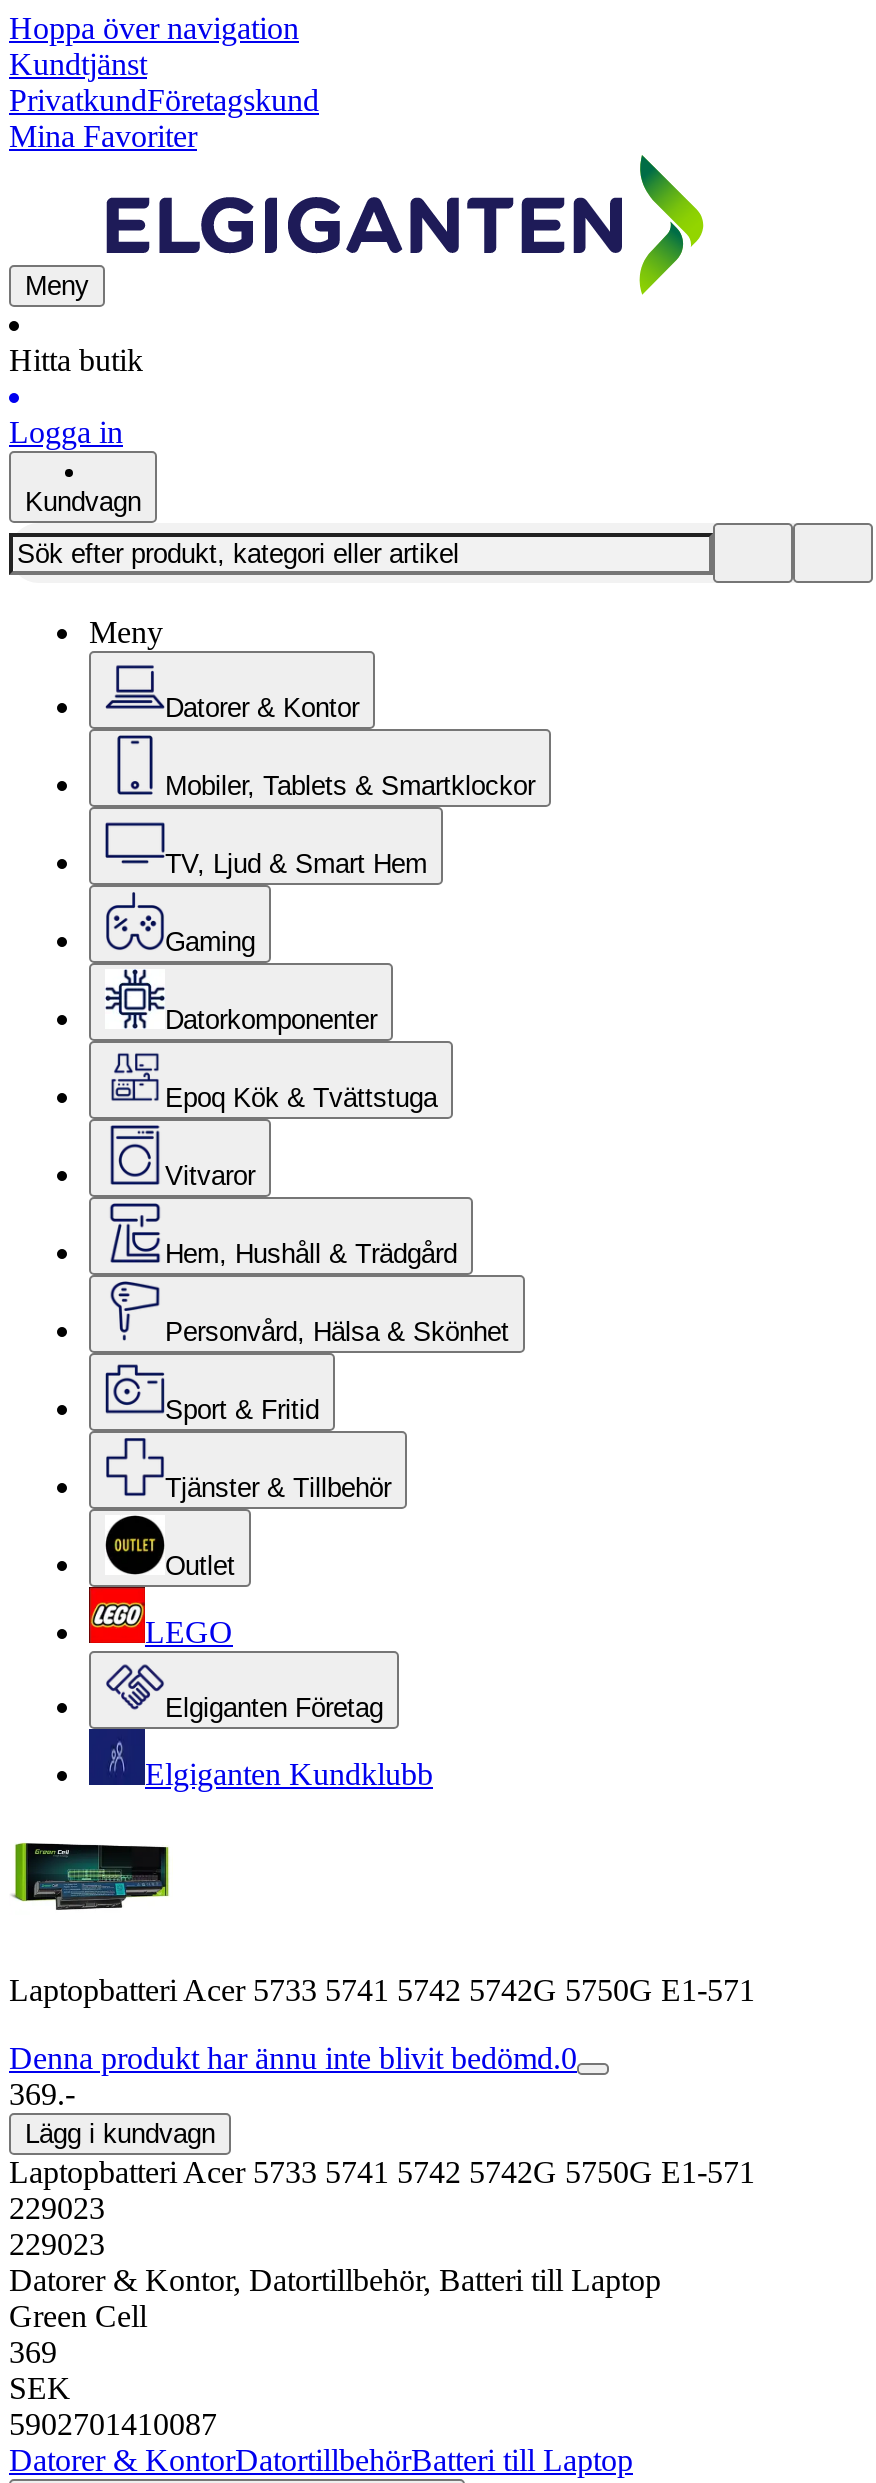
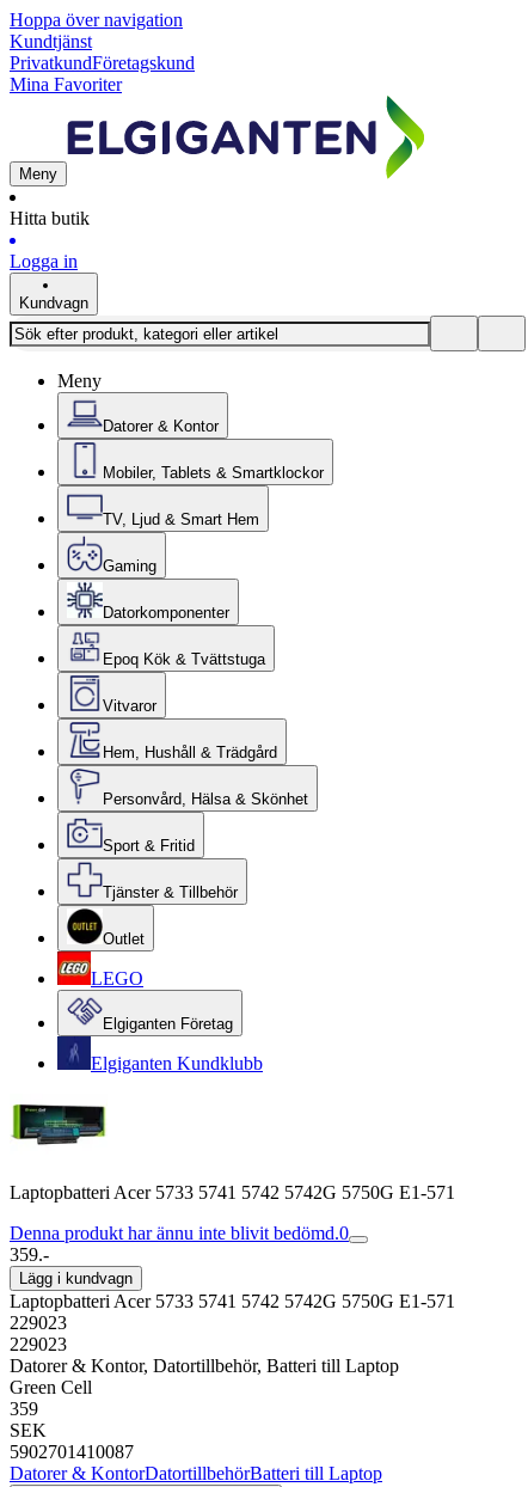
[9,2077,75,2111] 369.- -> [10,1244,49,1265] 359.-
[9,2335,57,2369] 369 -> [10,1399,38,1419] 359

